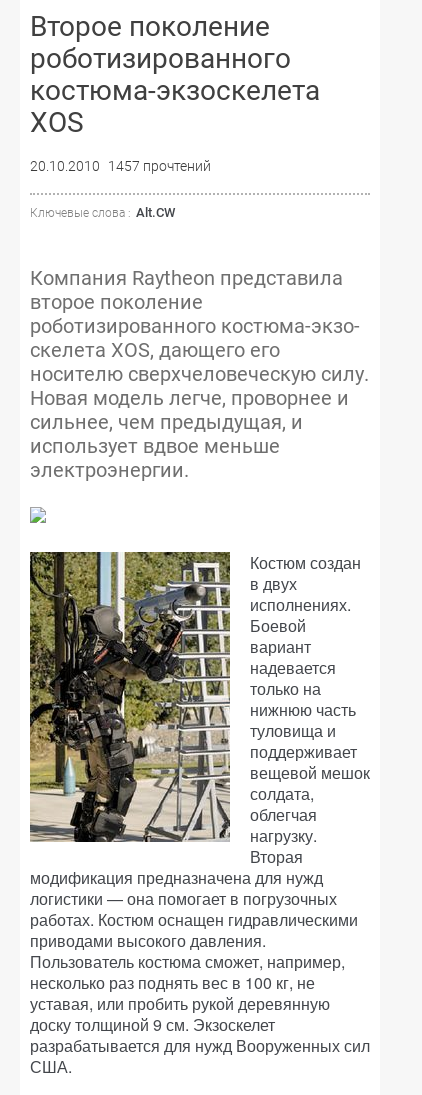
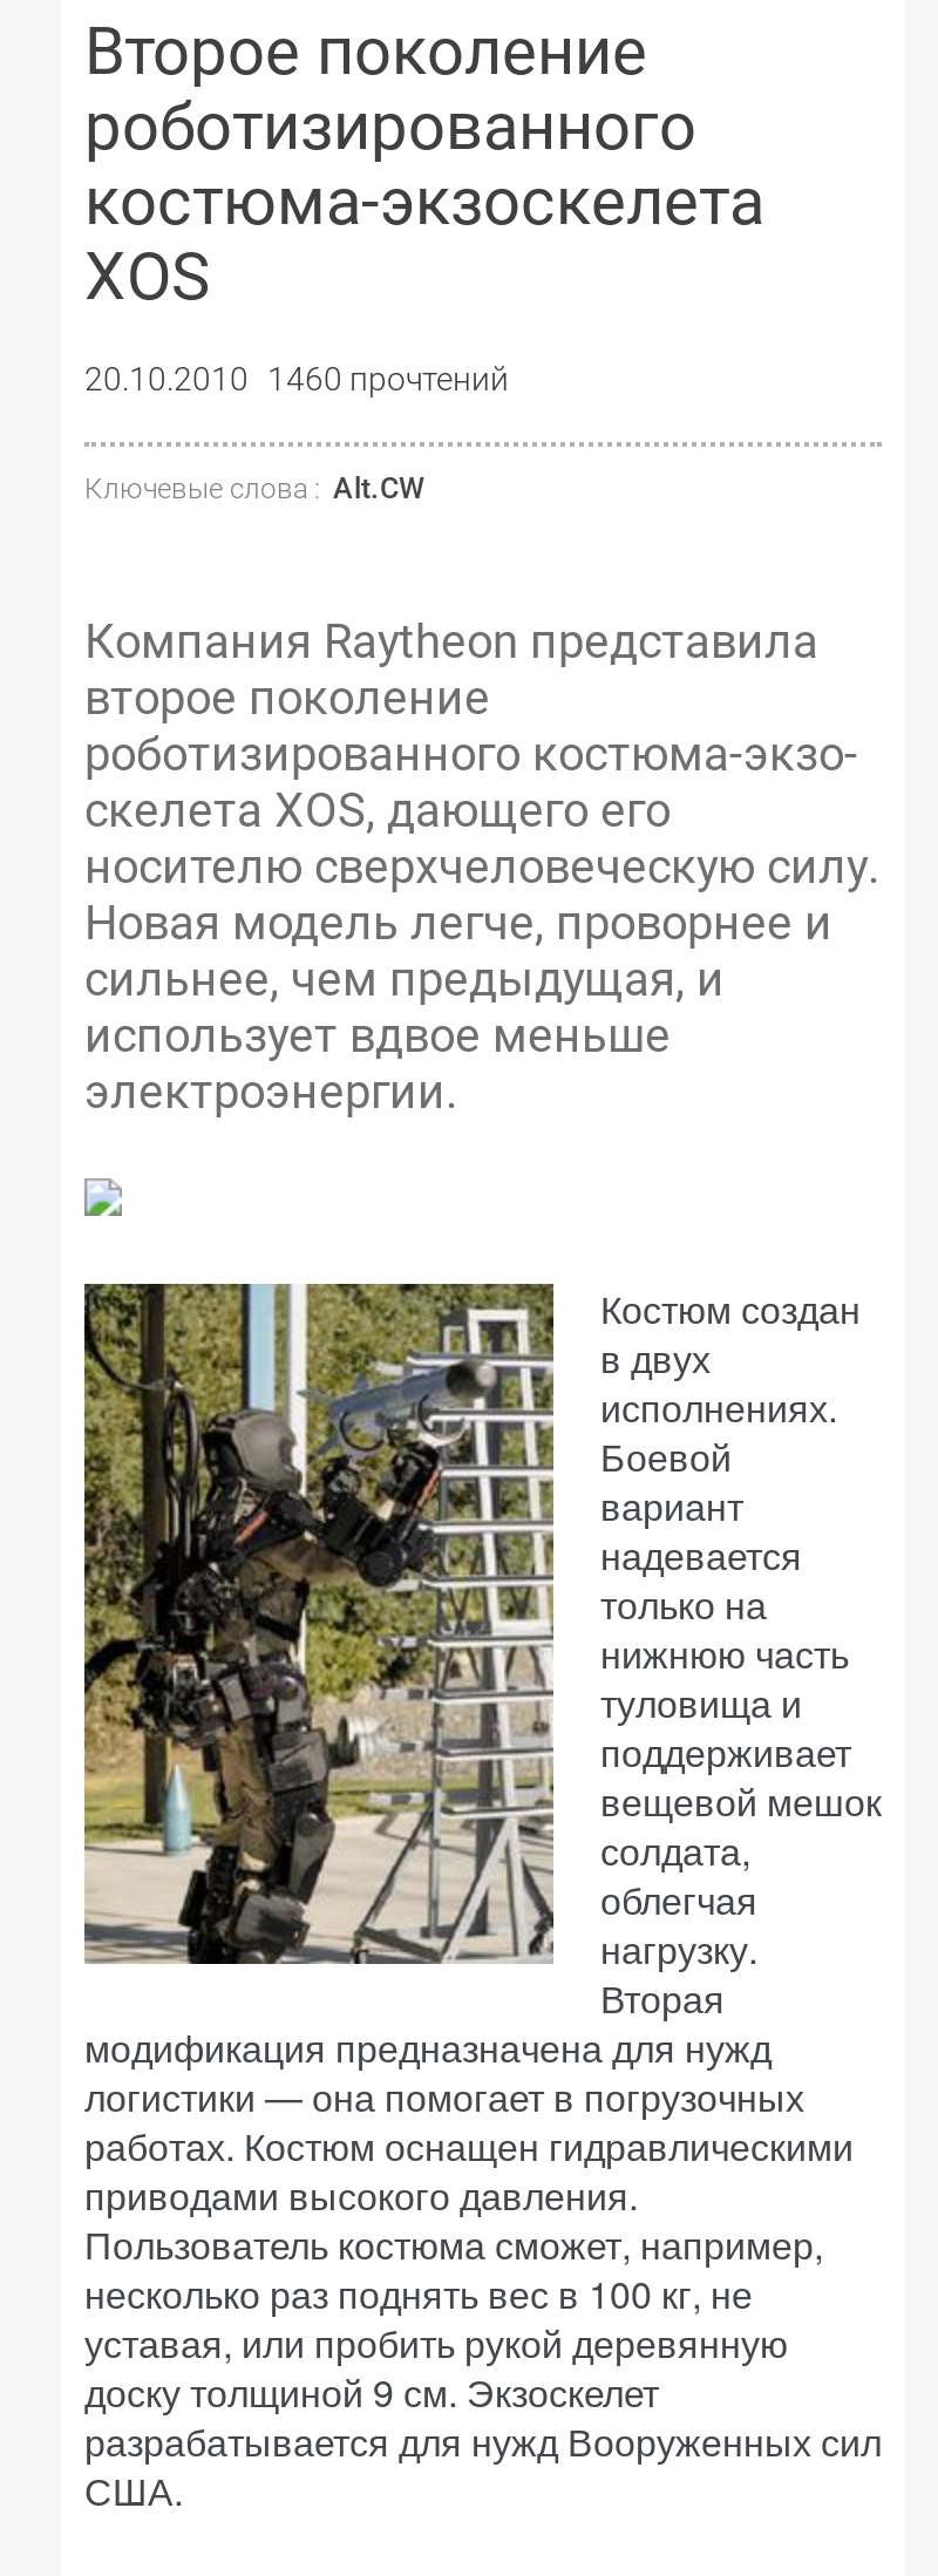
[30,158,211,174] 20.10.2010 1457 прочтений -> [84,360,509,397] 20.10.2010 1460 прочтений

